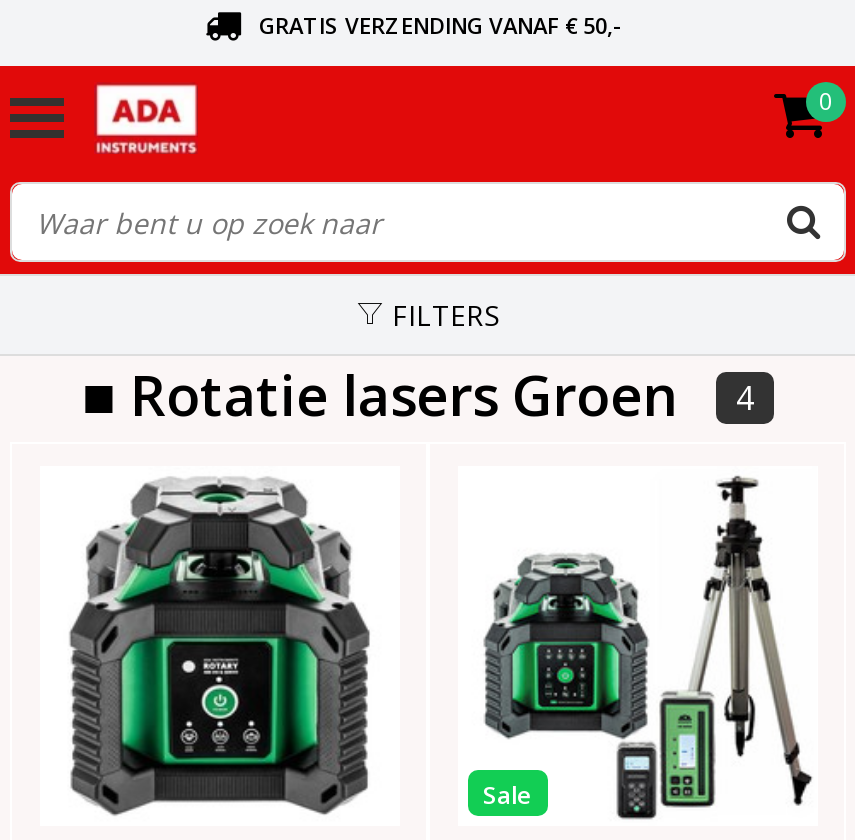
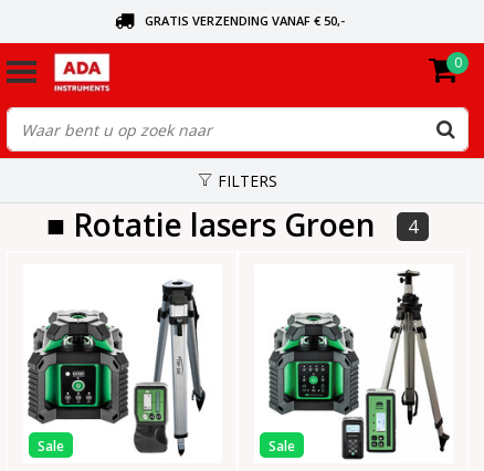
[48,476,372,814] [image] -> [27,271,206,456] [image]
none -> [37,437,64,456] Sale

